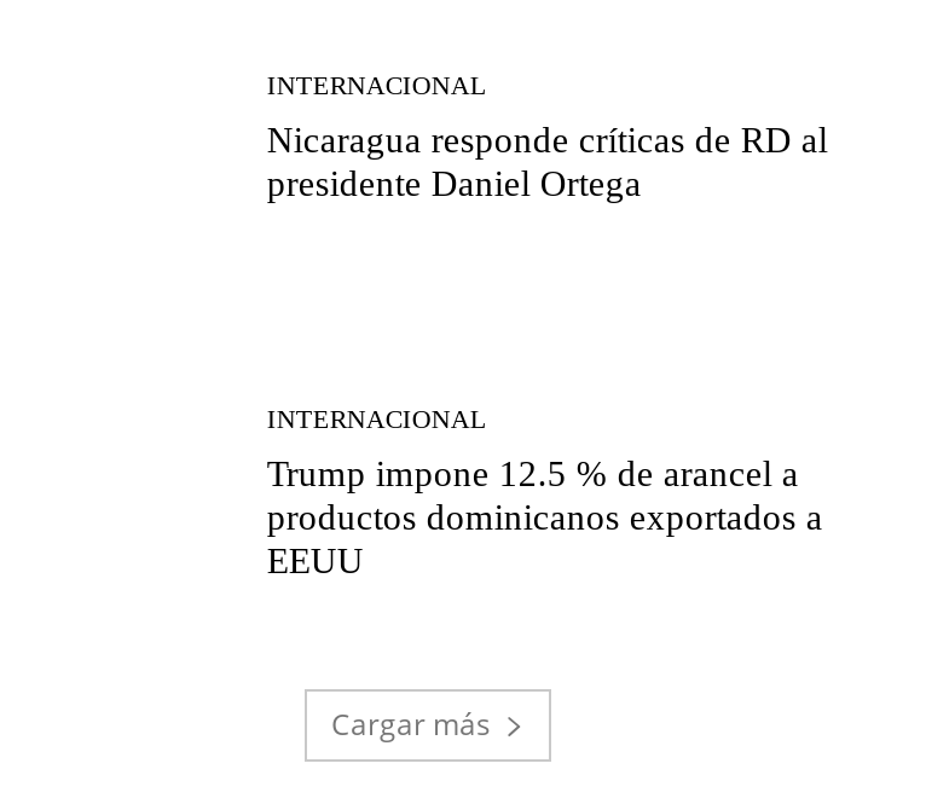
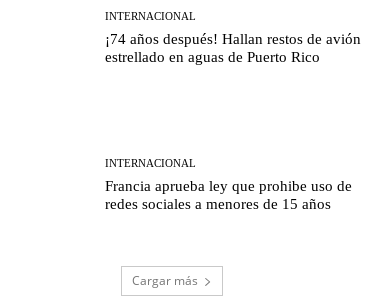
[267,122,828,204] Nicaragua responde críticas de RD al | presidente Daniel Ortega -> [105,31,361,65] ¡74 años después! Hallan restos de avión | estrellado en aguas de Puerto Rico
[267,454,823,580] Trump impone 12.5 % de arancel a | productos dominicanos exportados a | EEUU -> [105,178,352,212] Francia aprueba ley que prohibe uso de | redes sociales a menores de 15 años

